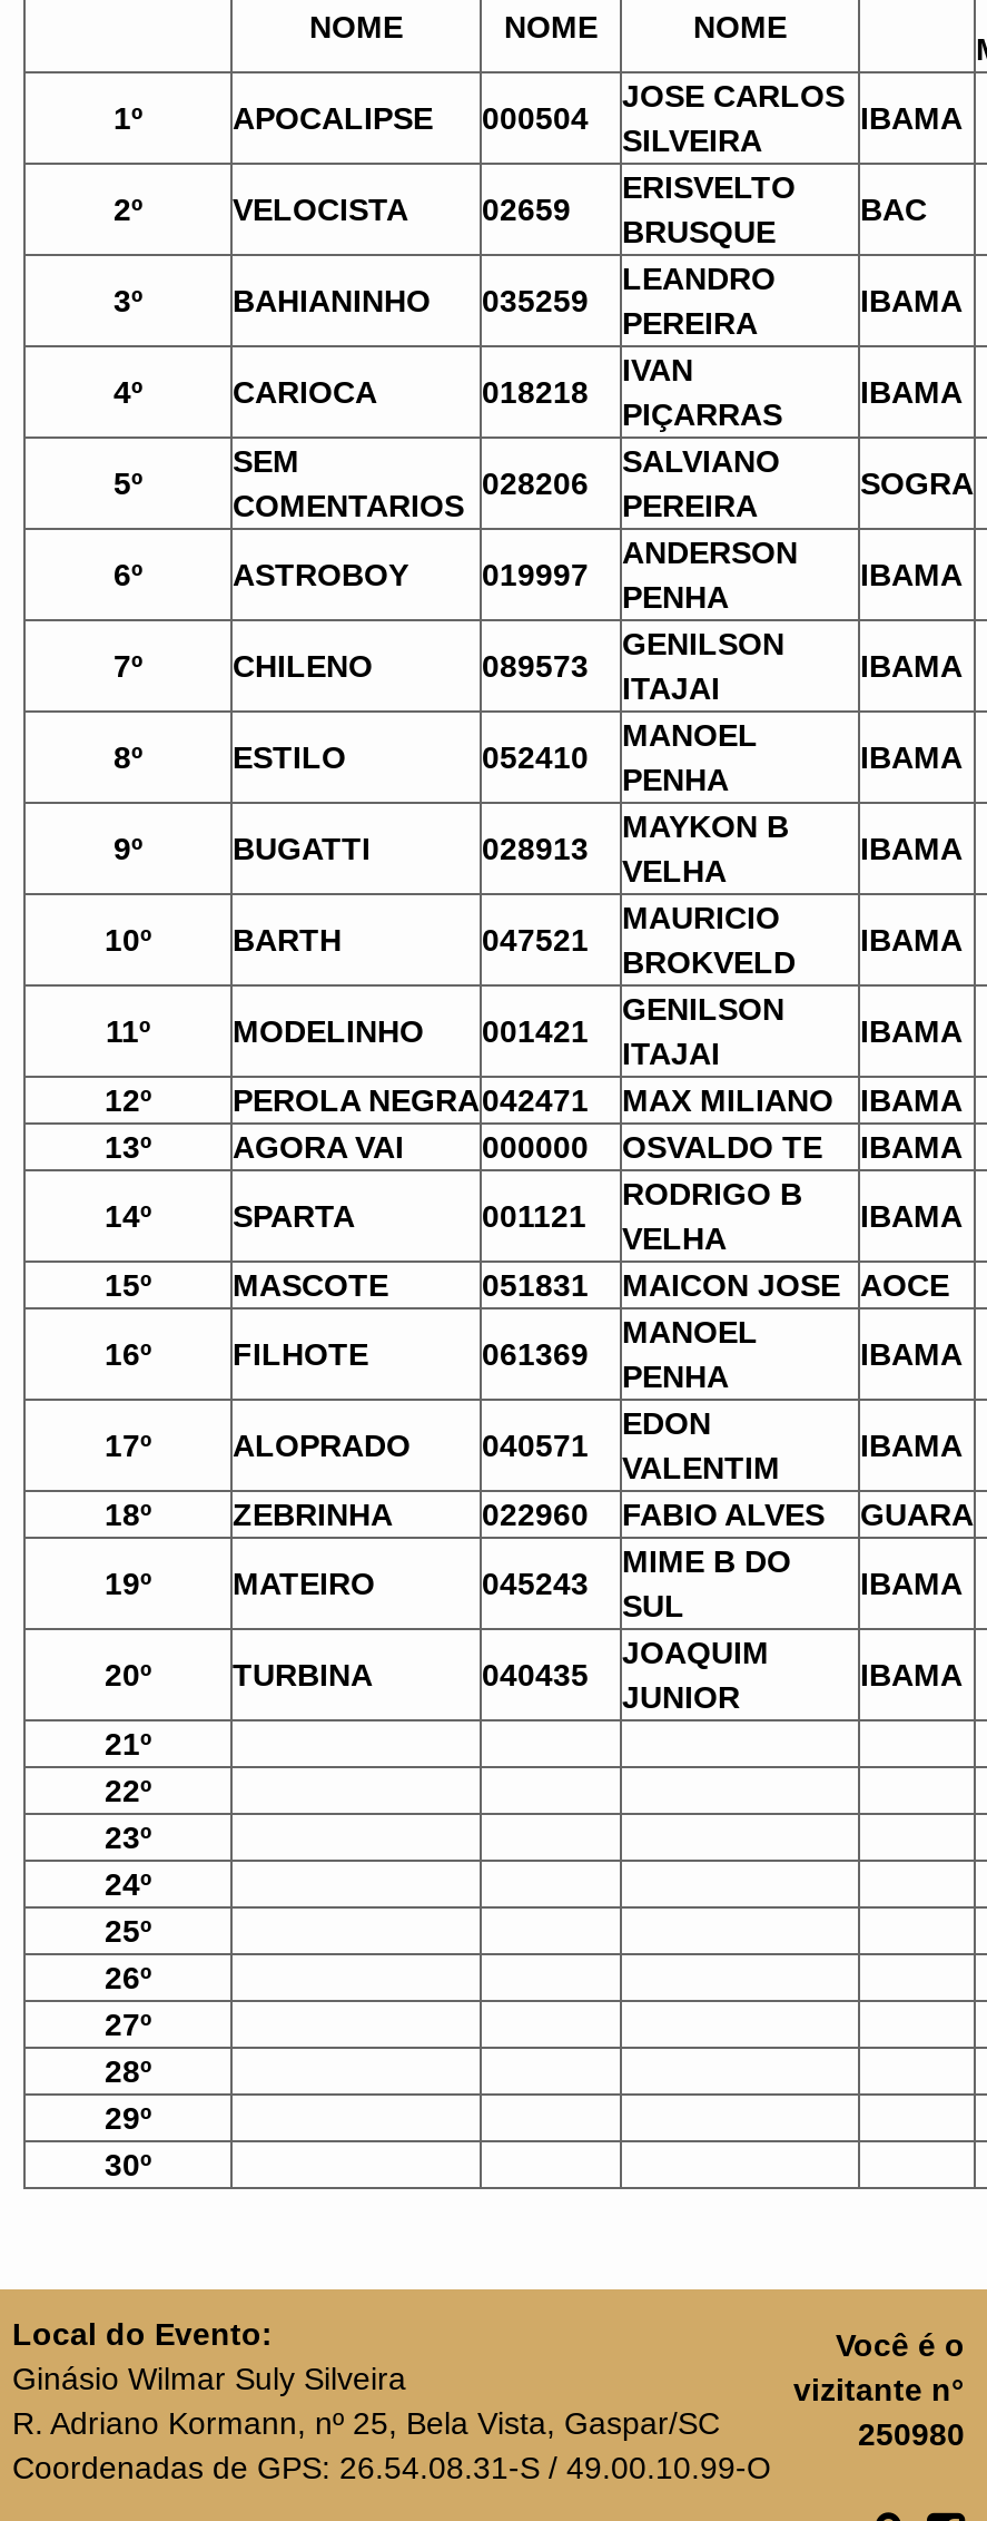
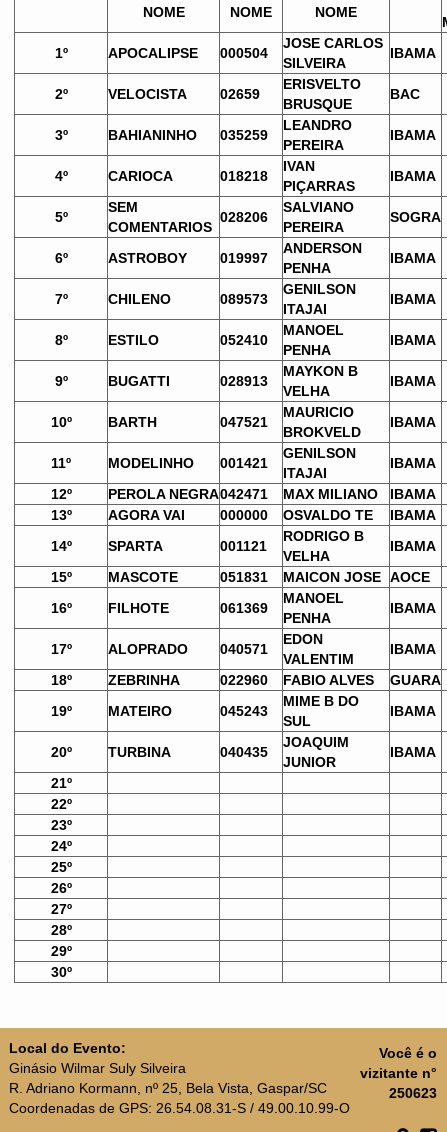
[858,2416,965,2452] 250980 -> [389,1085,437,1101] 250623

